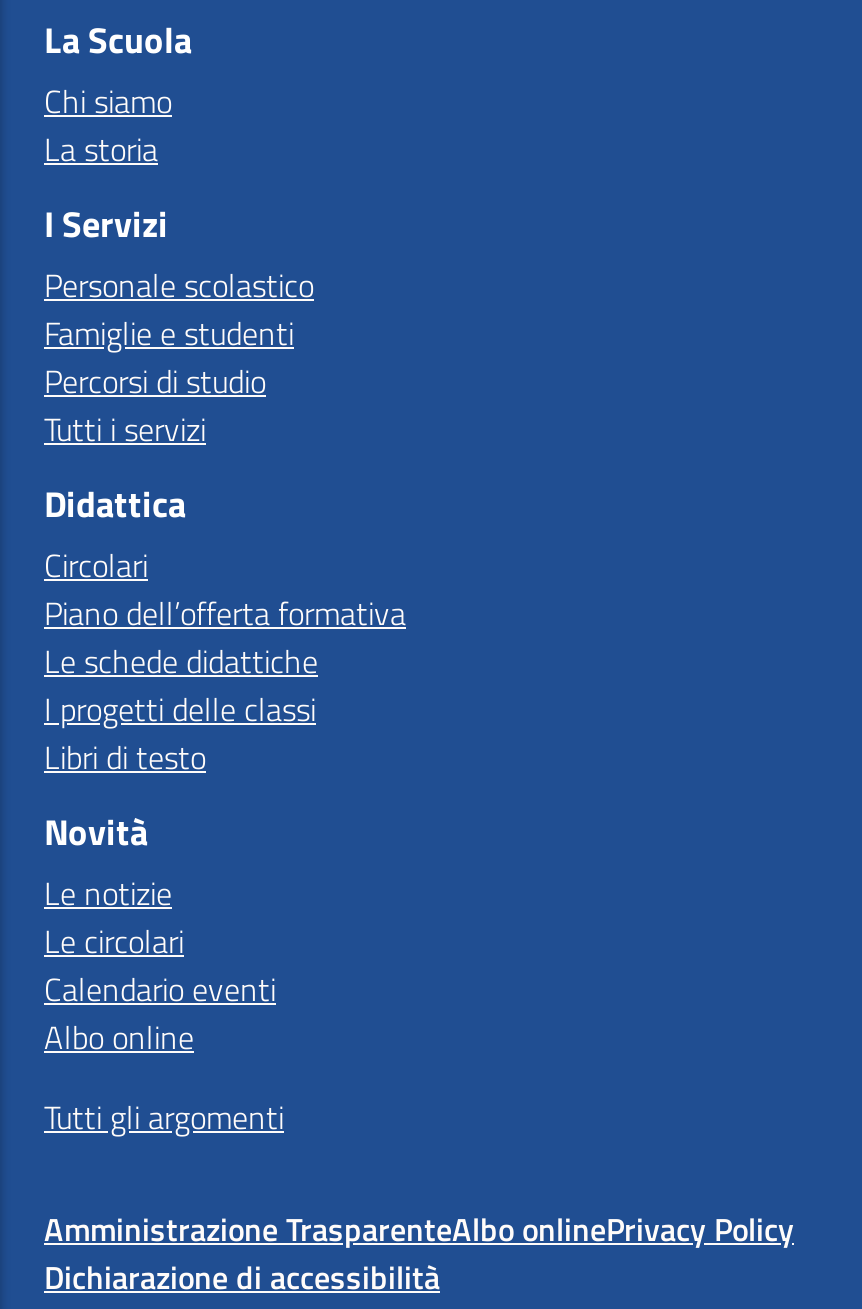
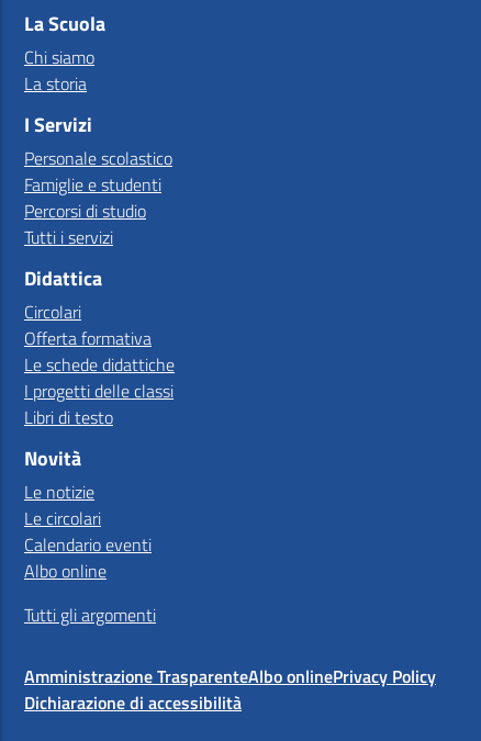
[44,589,406,637] Piano dell’offerta formativa -> [24,325,152,351] Offerta formativa

